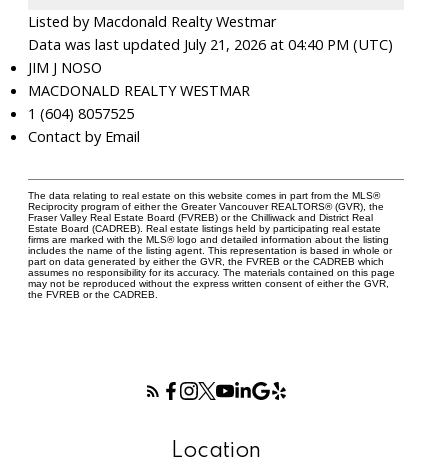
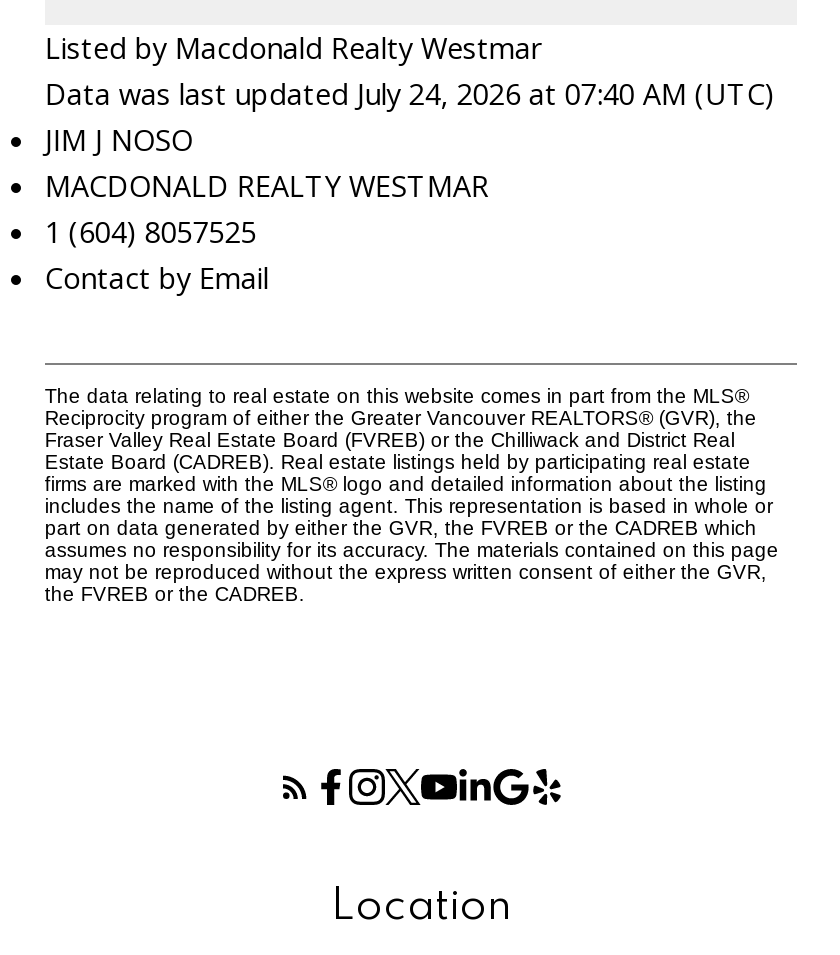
[28,34,393,54] Data was last updated July 21, 2026 at 04:40 PM (UTC) -> [45,74,775,114] Data was last updated July 24, 2026 at 07:40 AM (UTC)

